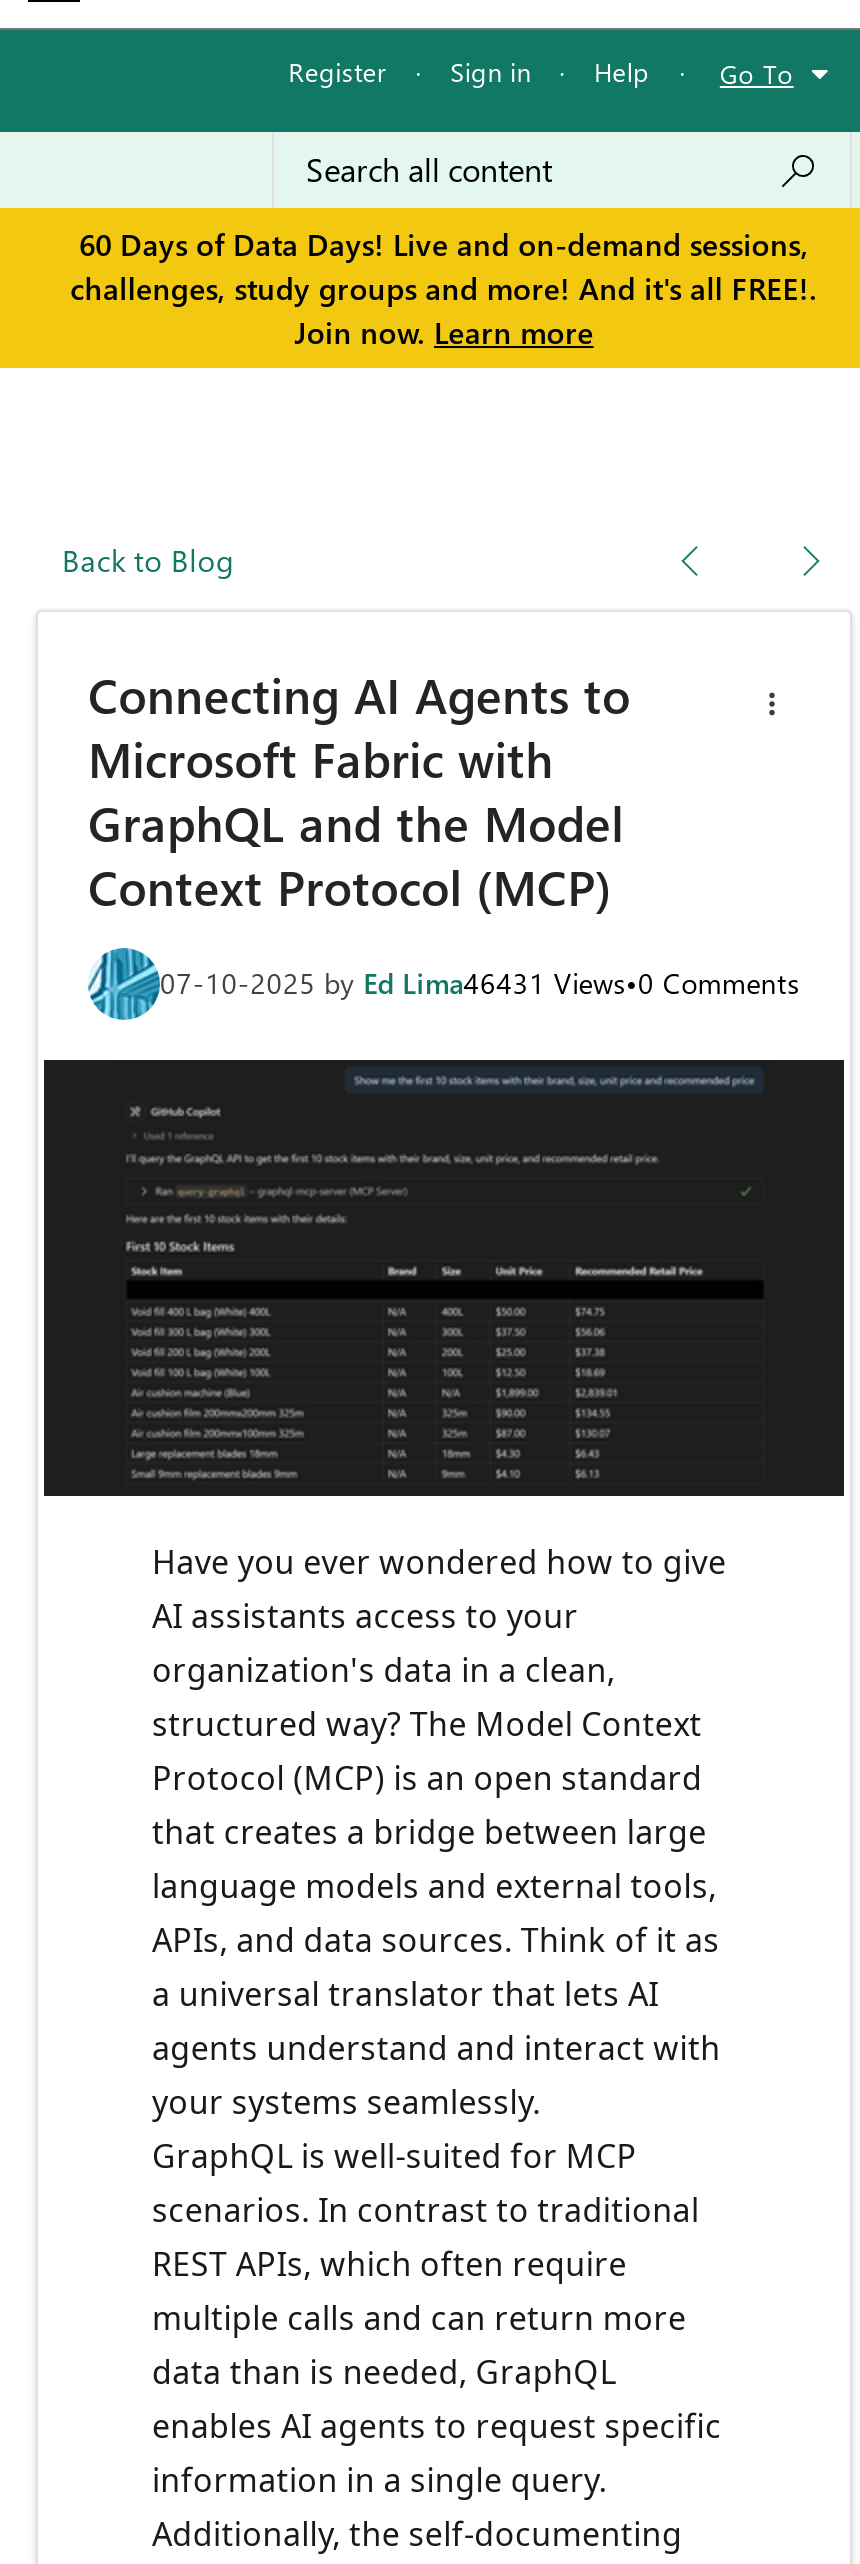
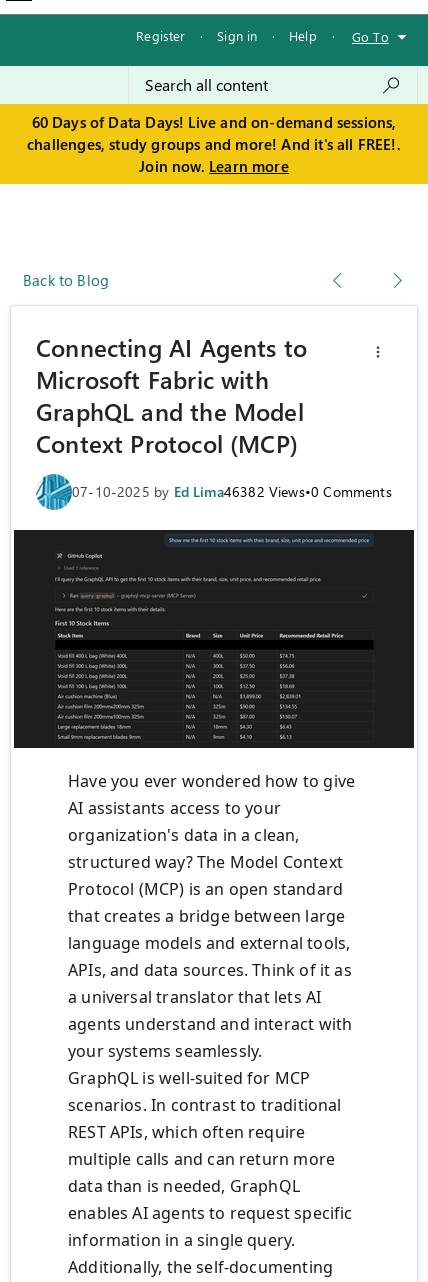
[160,965,800,1003] 07-10-2025 by Ed Lima46431 Views•0 Comments -> [72,482,392,501] 07-10-2025 by Ed Lima46382 Views•0 Comments

